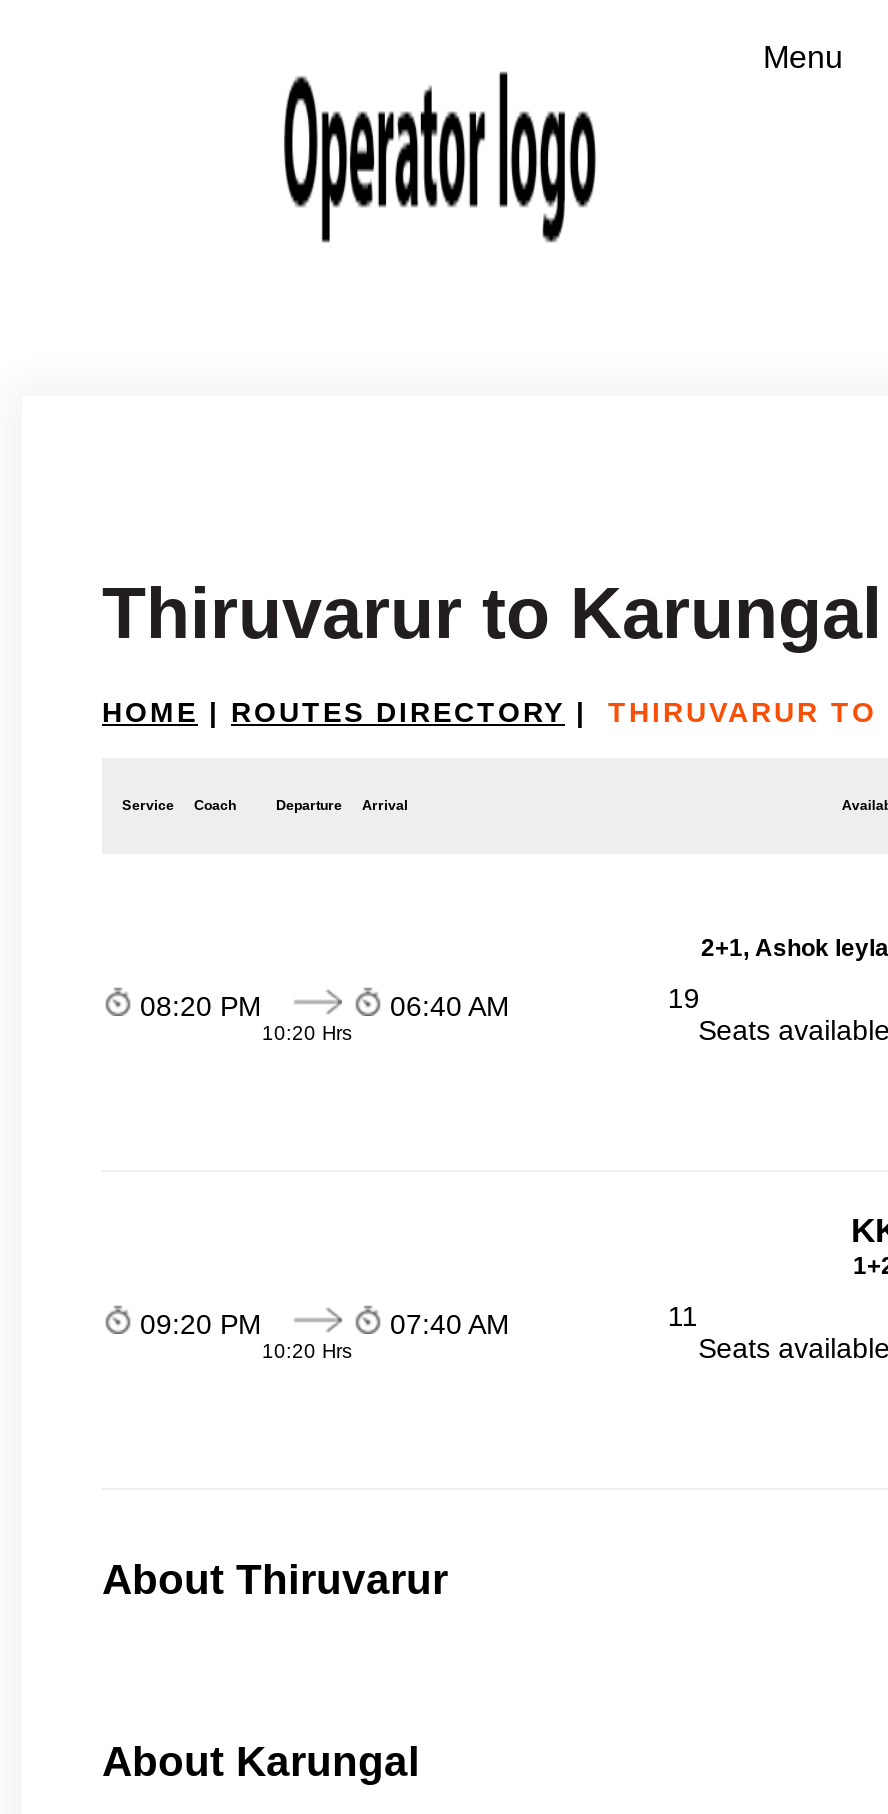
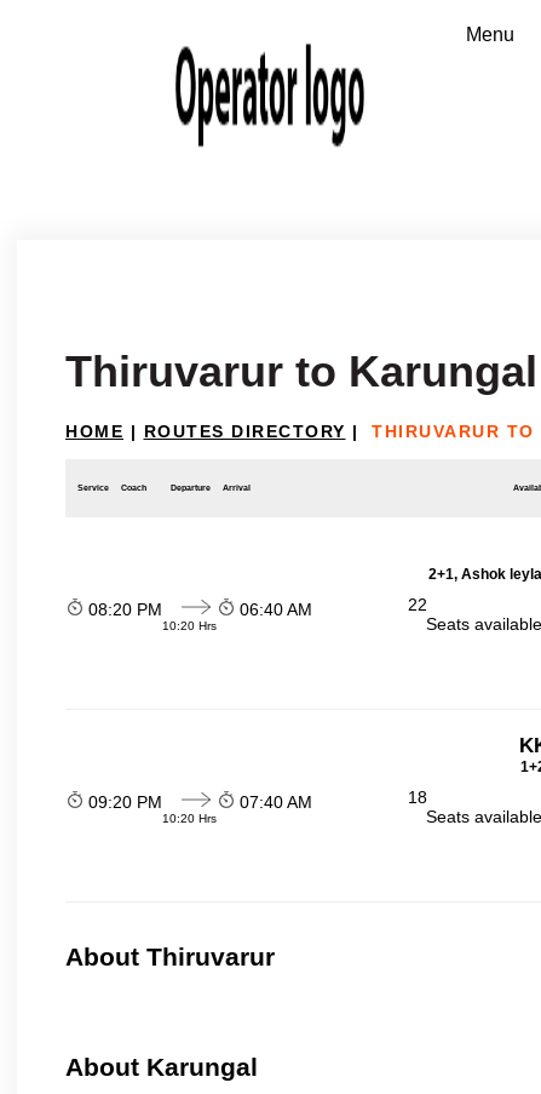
[668,982,700,1014] 19 -> [408,595,427,614] 22
[668,1300,698,1332] 11 -> [408,787,427,807] 18

